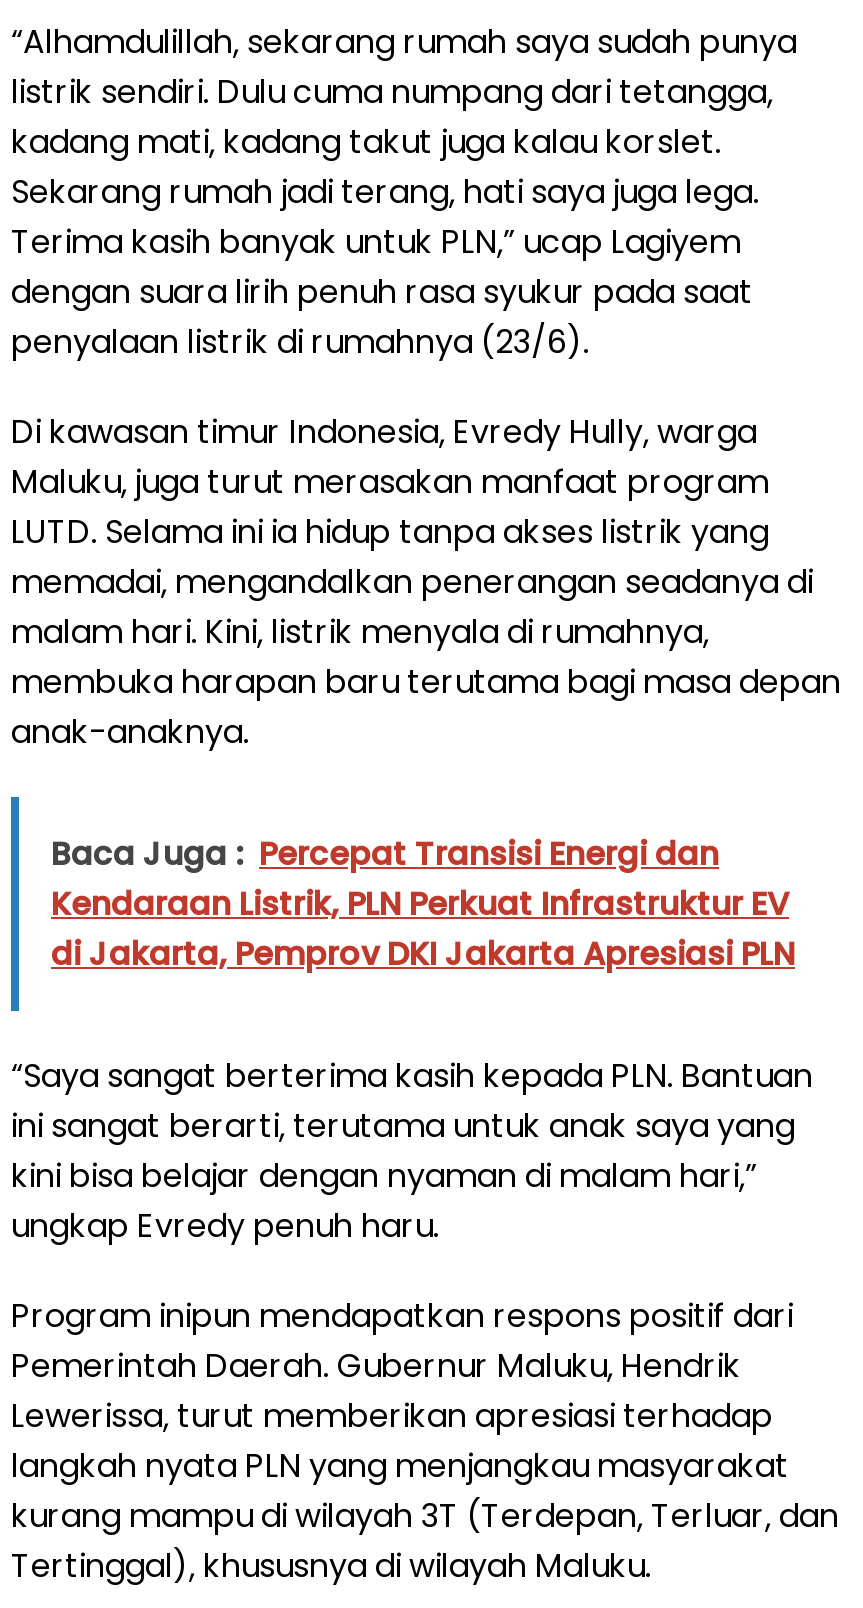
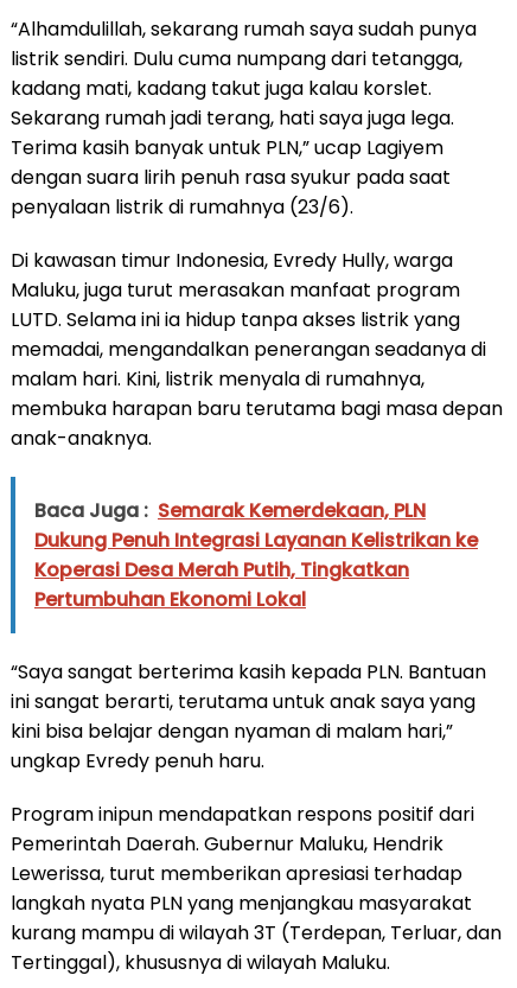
[51,830,795,976] Baca Juga : Percepat Transisi Energi dan | Kendaraan Listrik, PLN Perkuat Infrastruktur EV | di Jakarta, Pemprov DKI Jakarta Apresiasi PLN -> [34,497,478,613] Baca Juga : Semarak Kemerdekaan, PLN | Dukung Penuh Integrasi Layanan Kelistrikan ke | Koperasi Desa Merah Putih, Tingkatkan | Pertumbuhan Ekonomi Lokal

